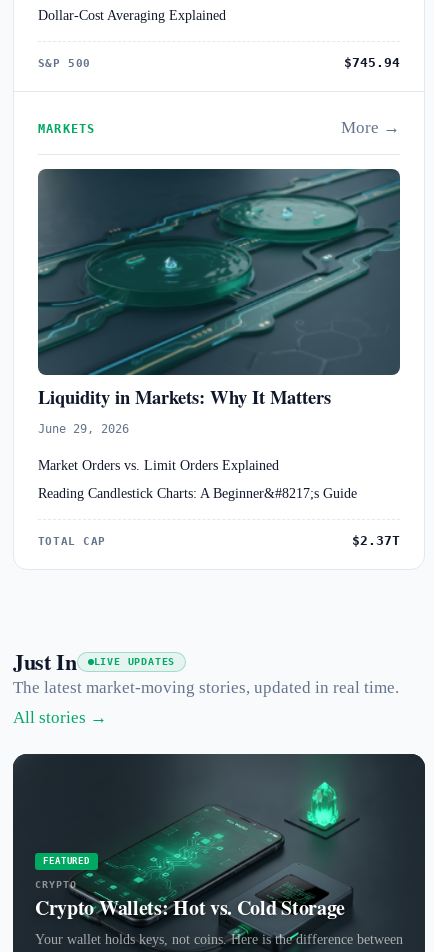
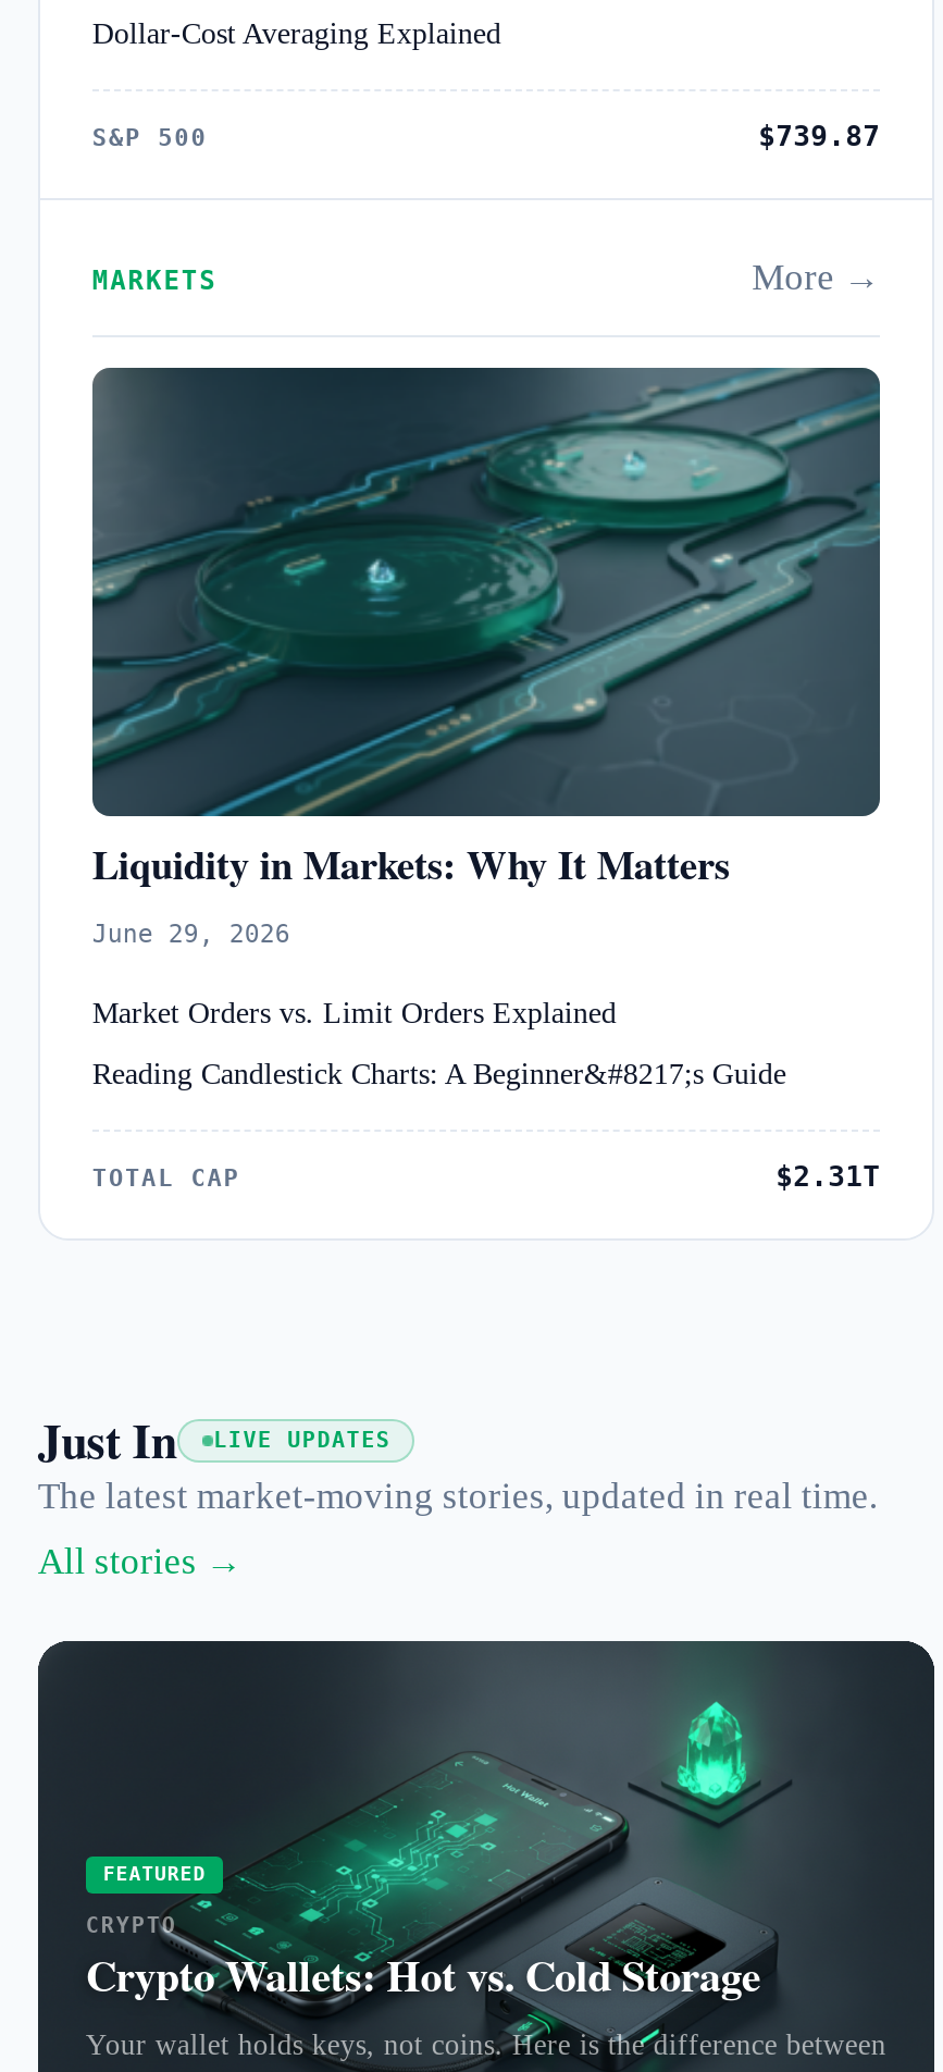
[344,55,400,70] $745.94 -> [758,119,880,152] $739.87
[352,533,400,548] $2.37T -> [776,1160,880,1193] $2.31T

